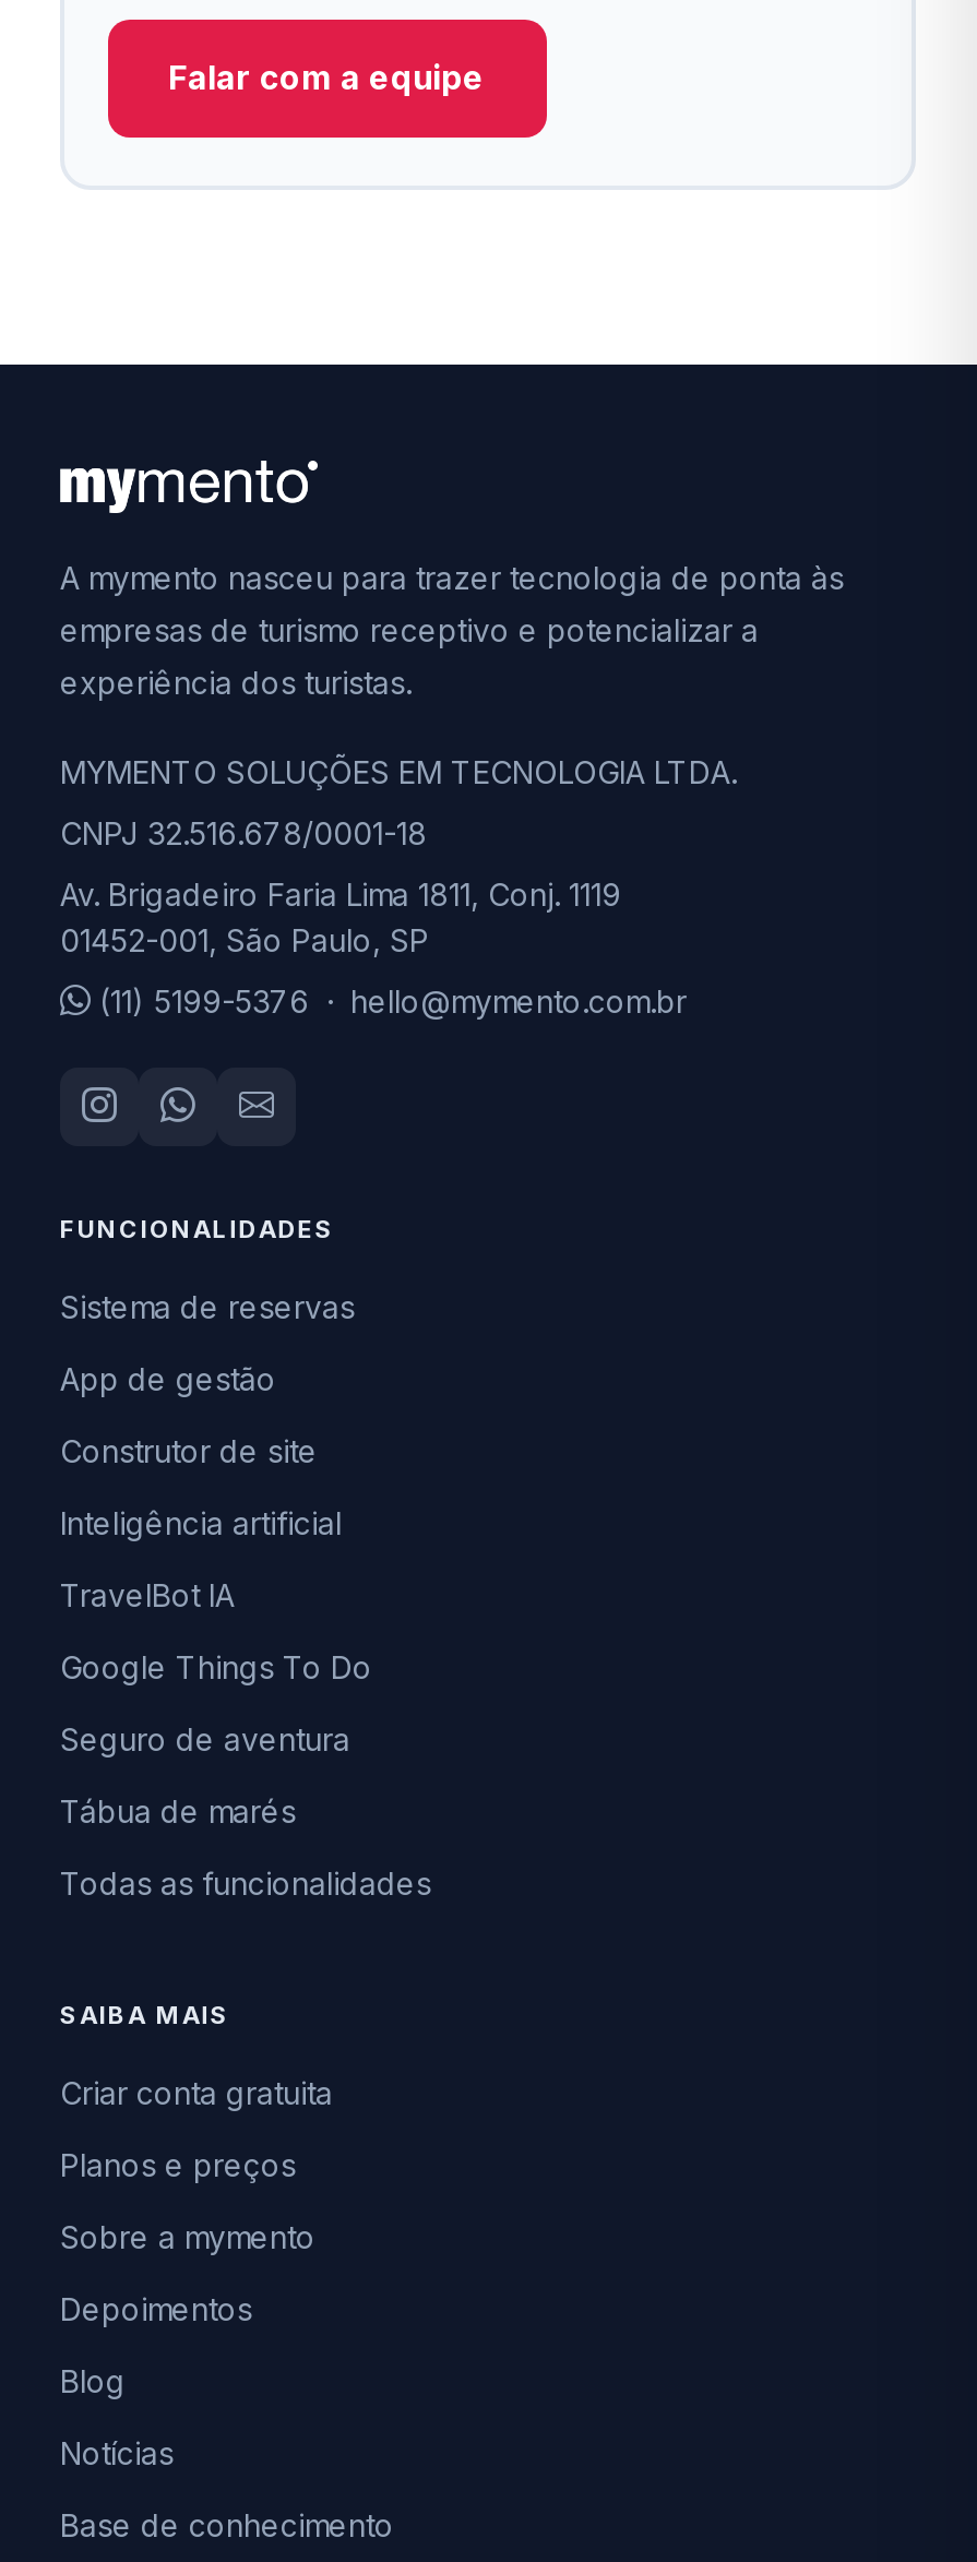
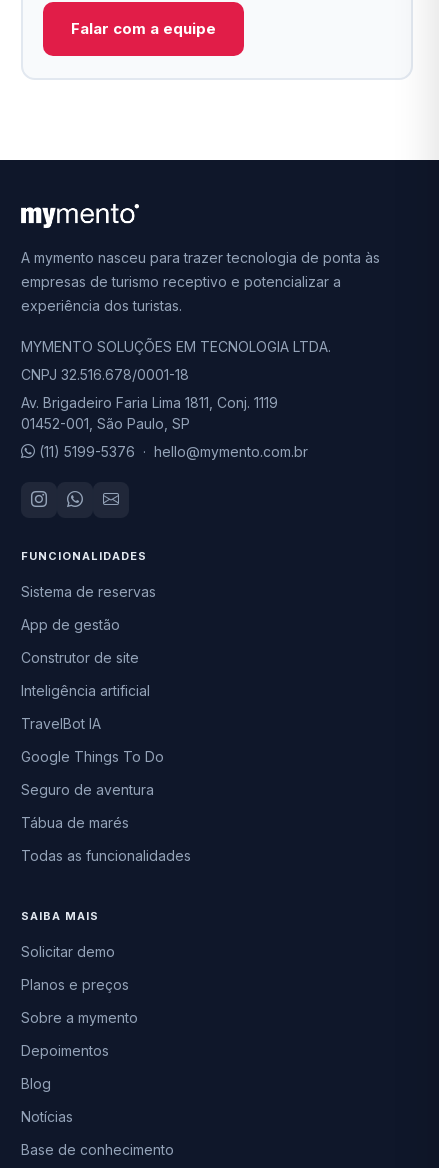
[60,2073,333,2111] Criar conta gratuita -> [21,943,115,960] Solicitar demo

